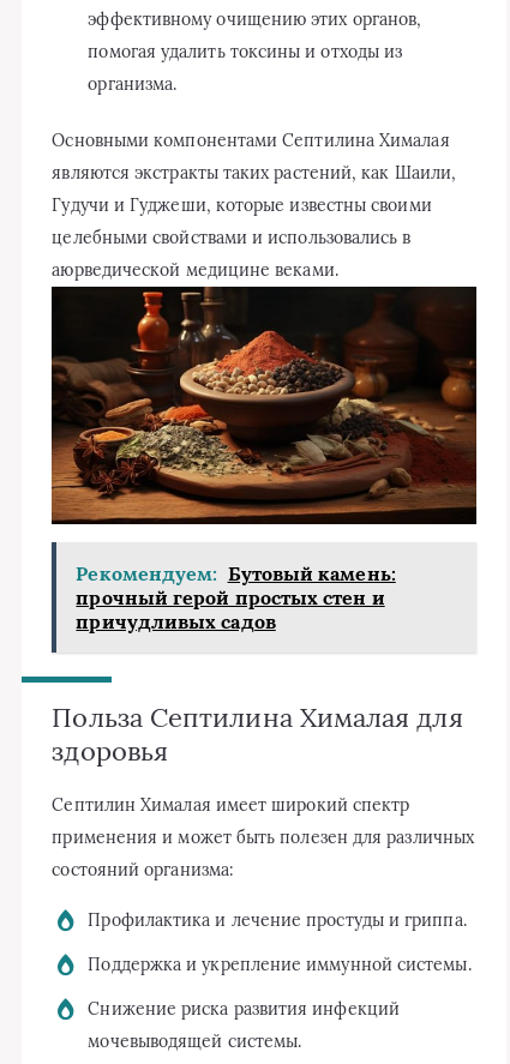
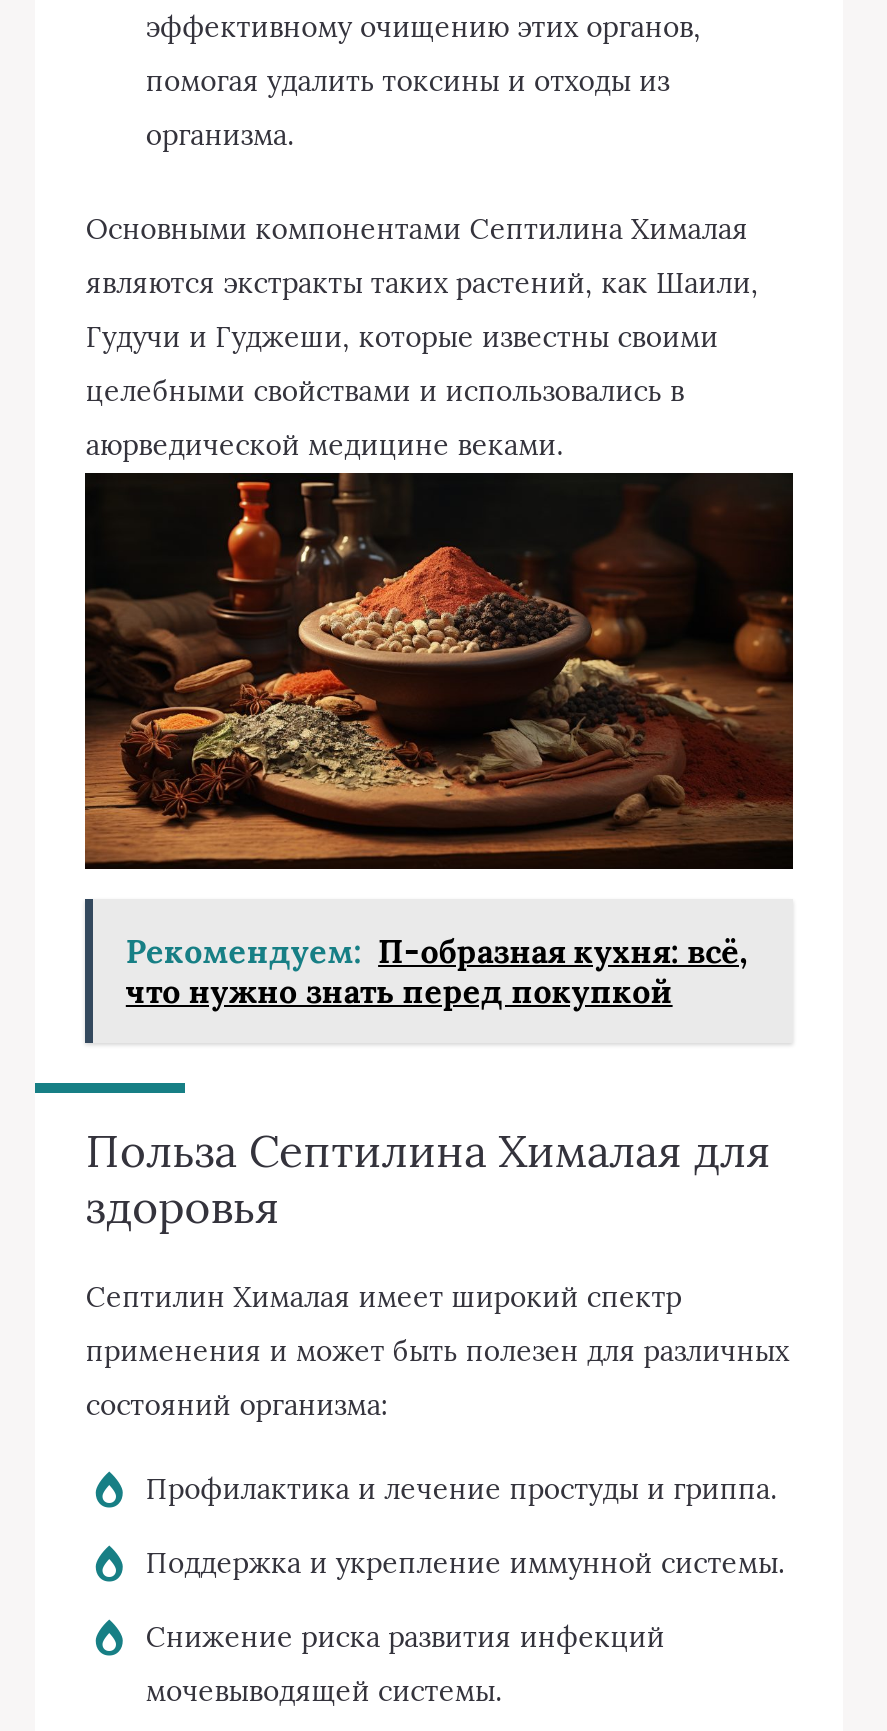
[76,561,396,633] Рекомендуем: Бутовый камень: | прочный герой простых стен и | причудливых садов -> [126,930,748,1010] Рекомендуем: П-образная кухня: всё, | что нужно знать перед покупкой

